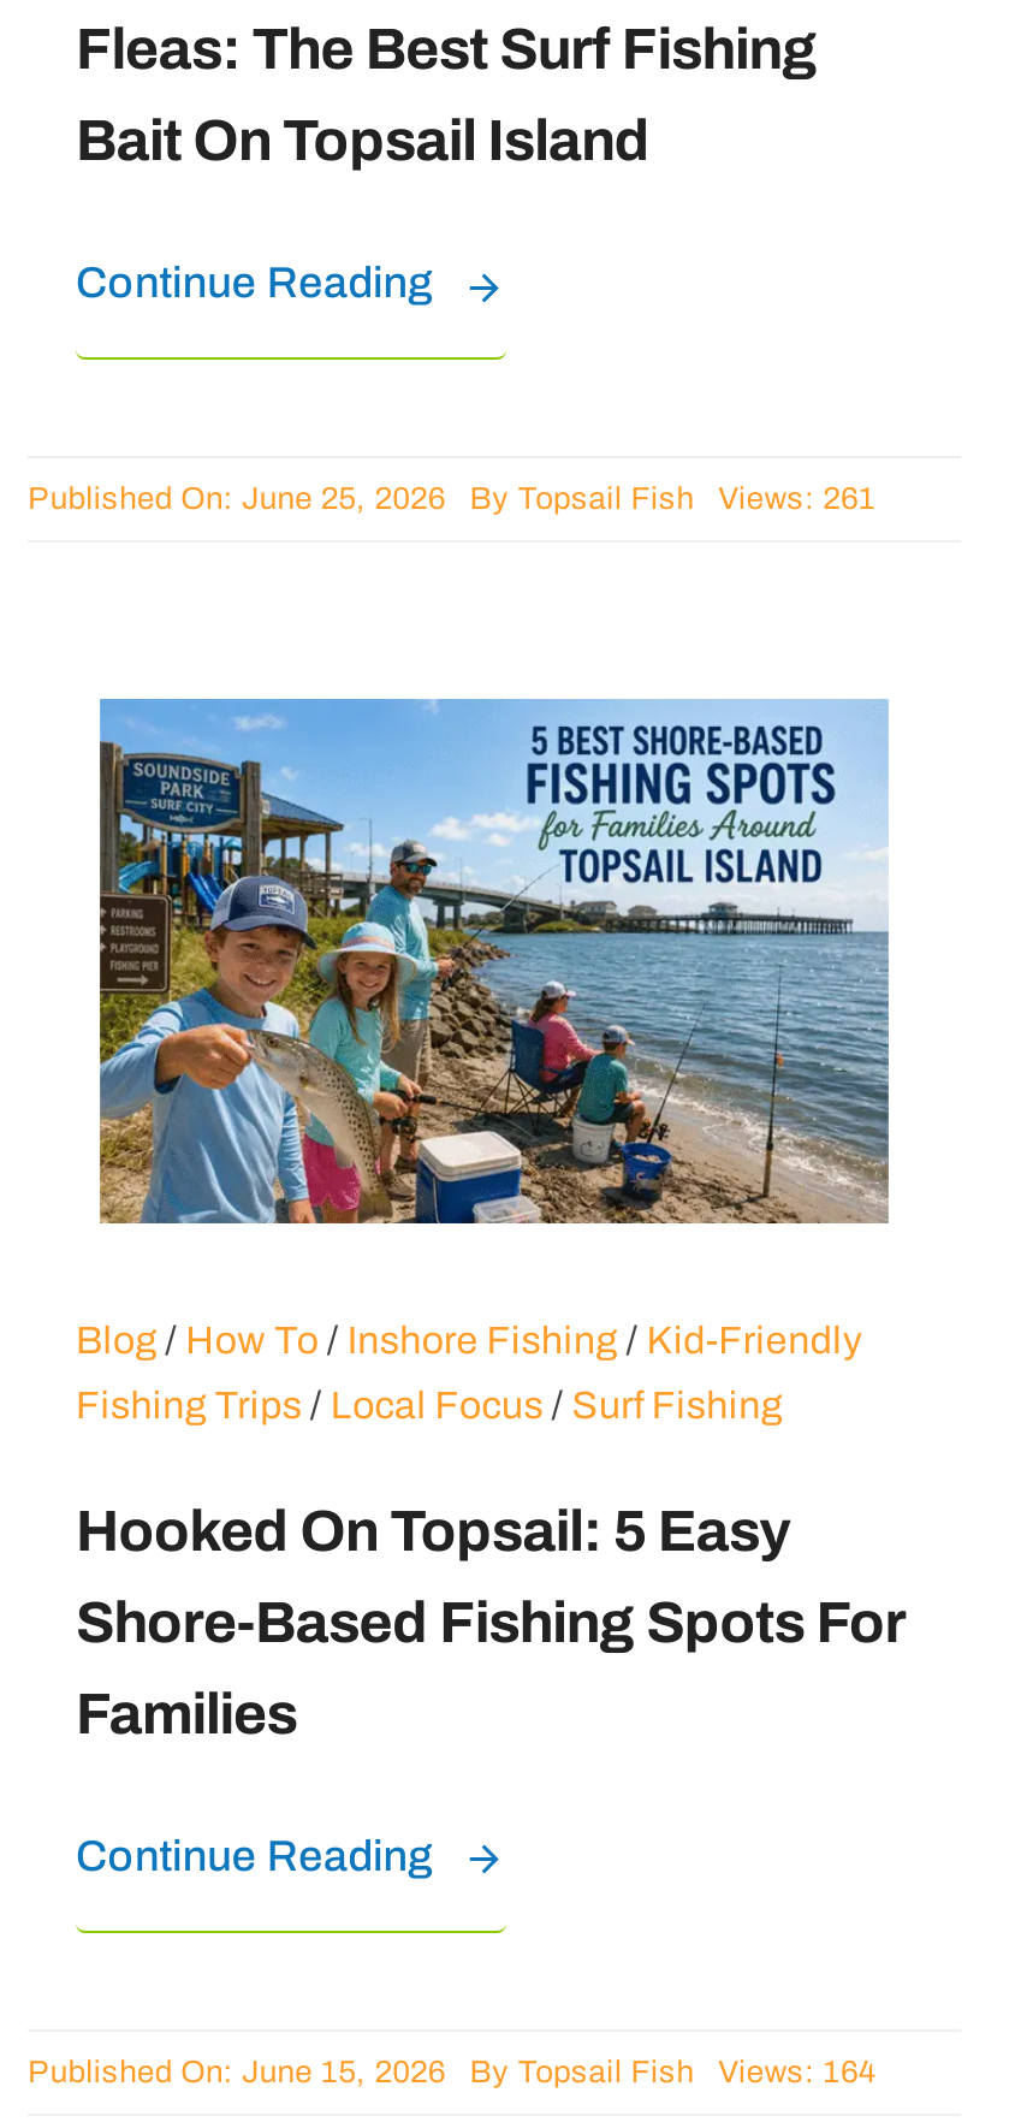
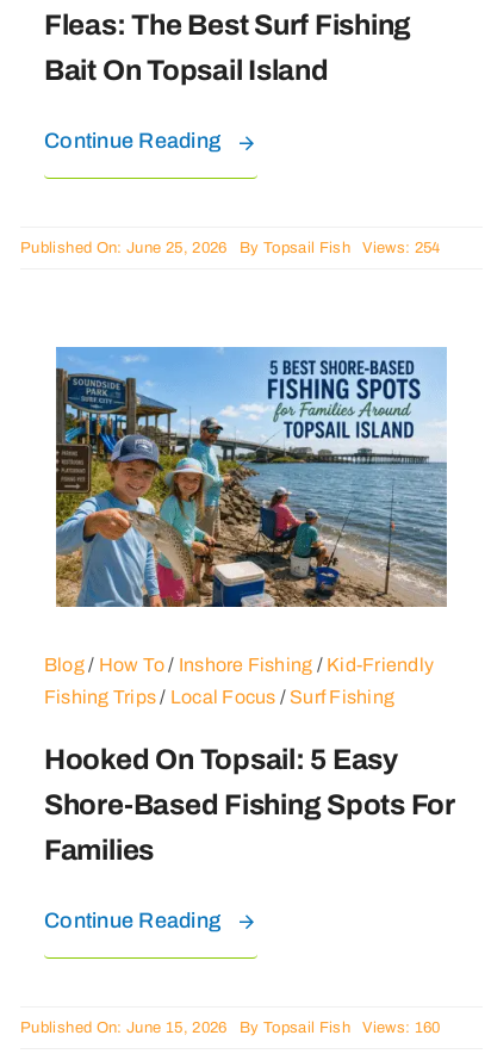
[28,483,876,517] Published On: June 25, 2026 By Topsail Fish Views: 261 -> [20,240,441,257] Published On: June 25, 2026 By Topsail Fish Views: 254
[28,2056,876,2090] Published On: June 15, 2026 By Topsail Fish Views: 164 -> [20,1019,441,1036] Published On: June 15, 2026 By Topsail Fish Views: 160

